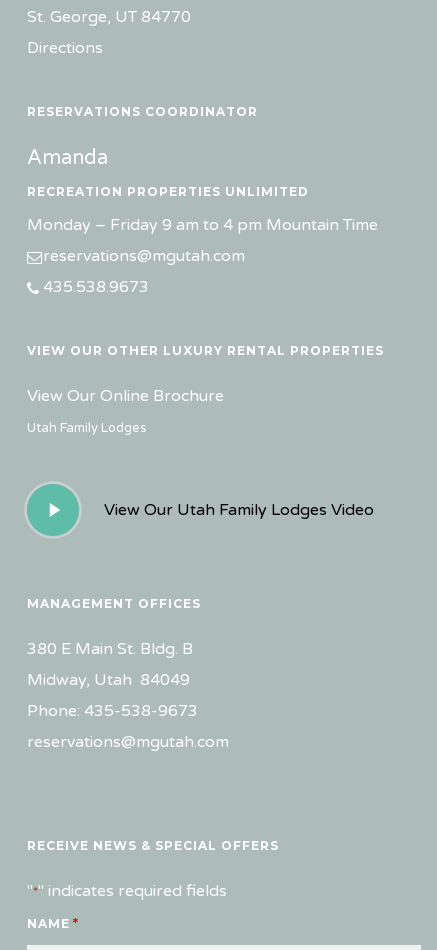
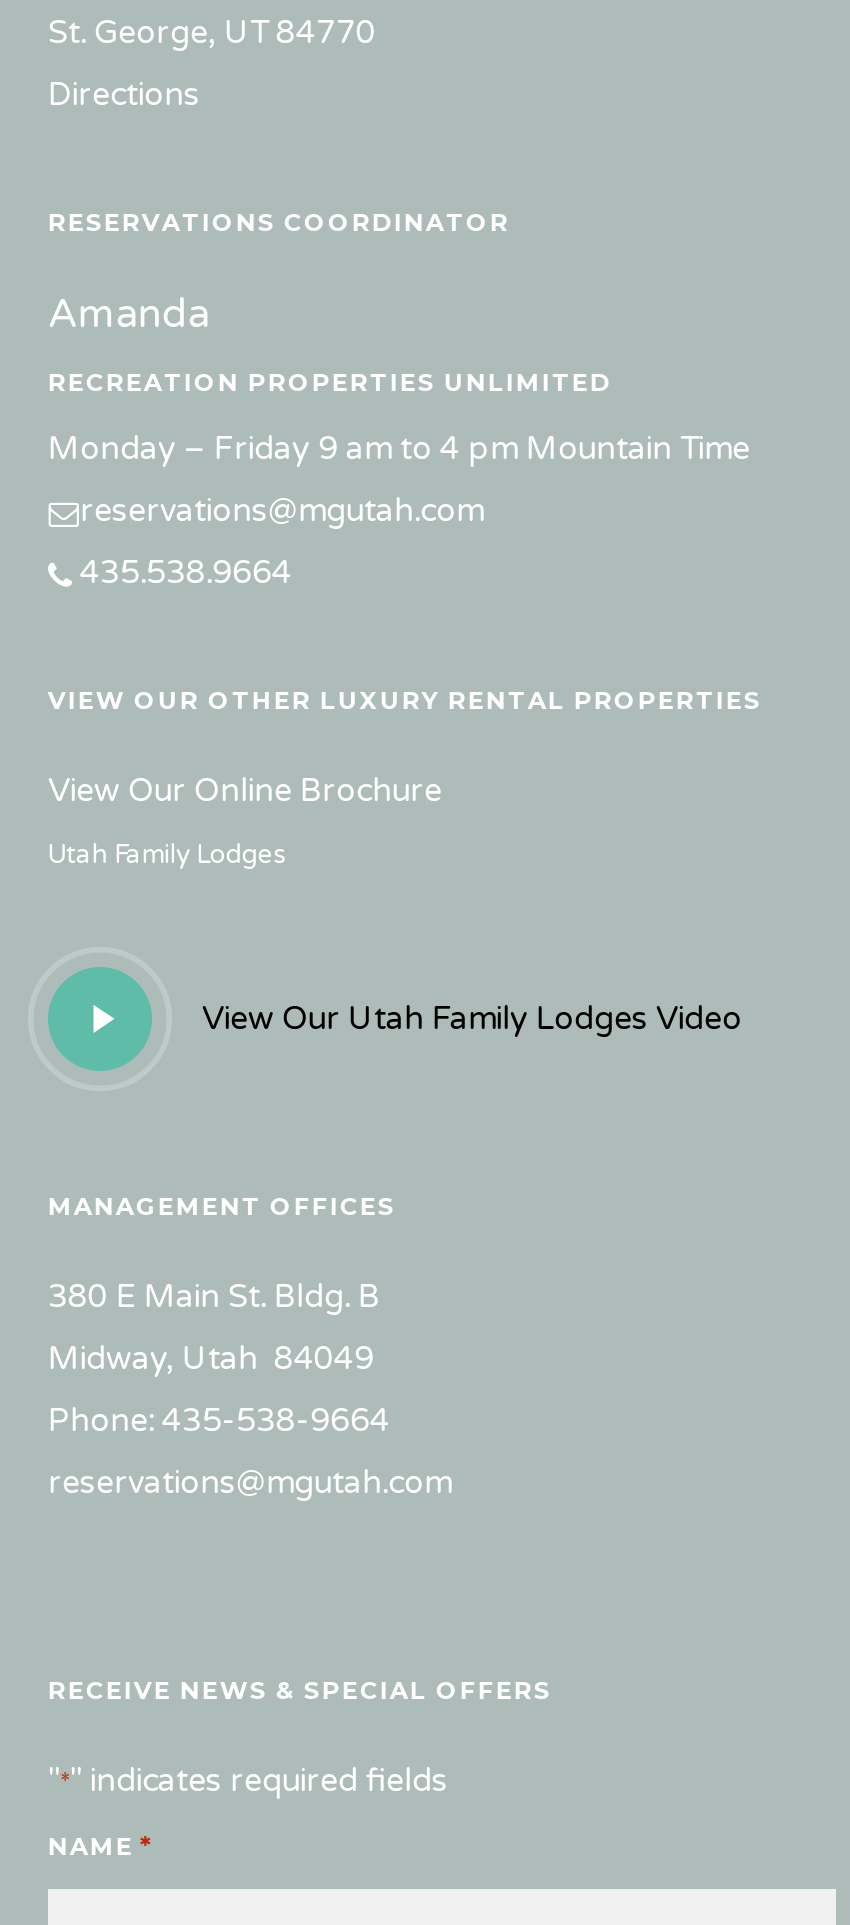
[39,277,149,297] 435.538.9673 -> [72,553,292,593] 435.538.9664
[27,701,198,721] Phone: 435-538-9673 -> [48,1401,390,1441] Phone: 435-538-9664

